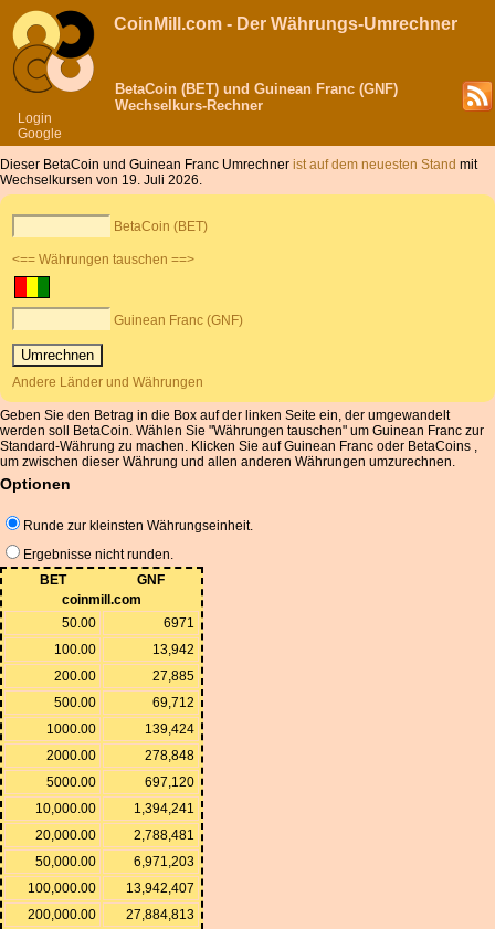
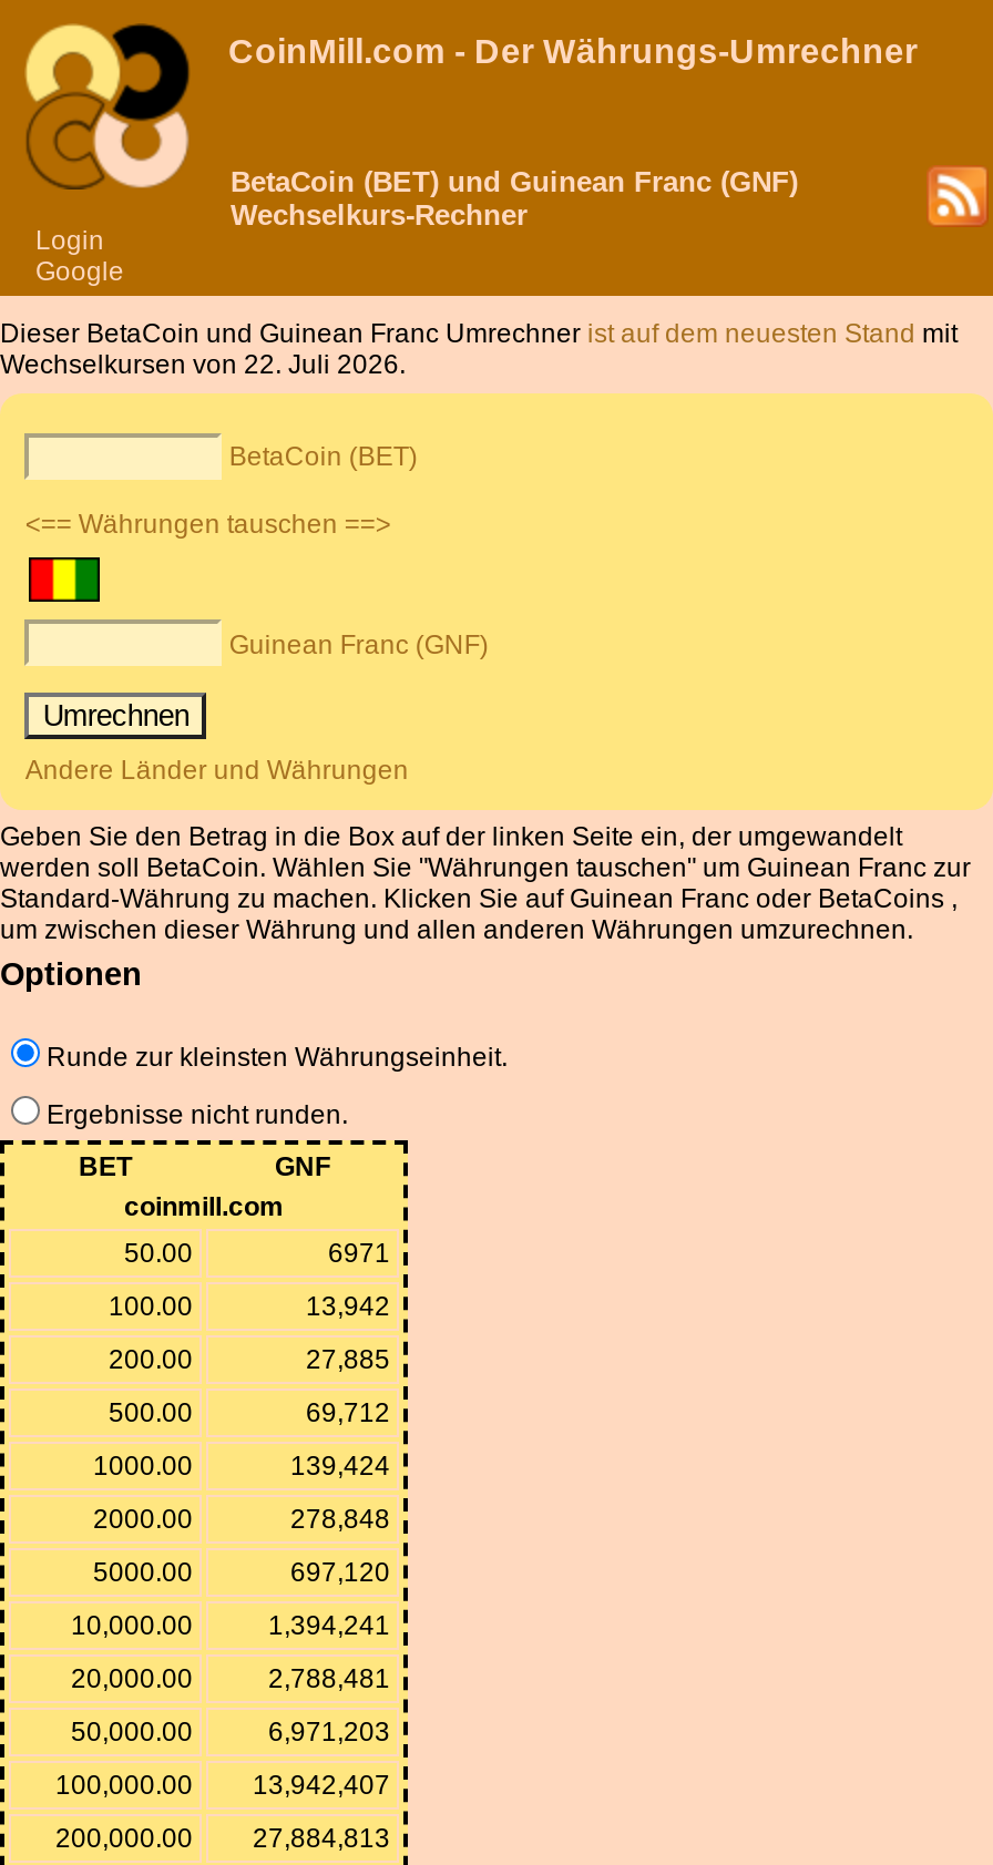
[0,172,202,188] Wechselkursen von 19. Juli 2026. -> [0,349,406,380] Wechselkursen von 22. Juli 2026.

